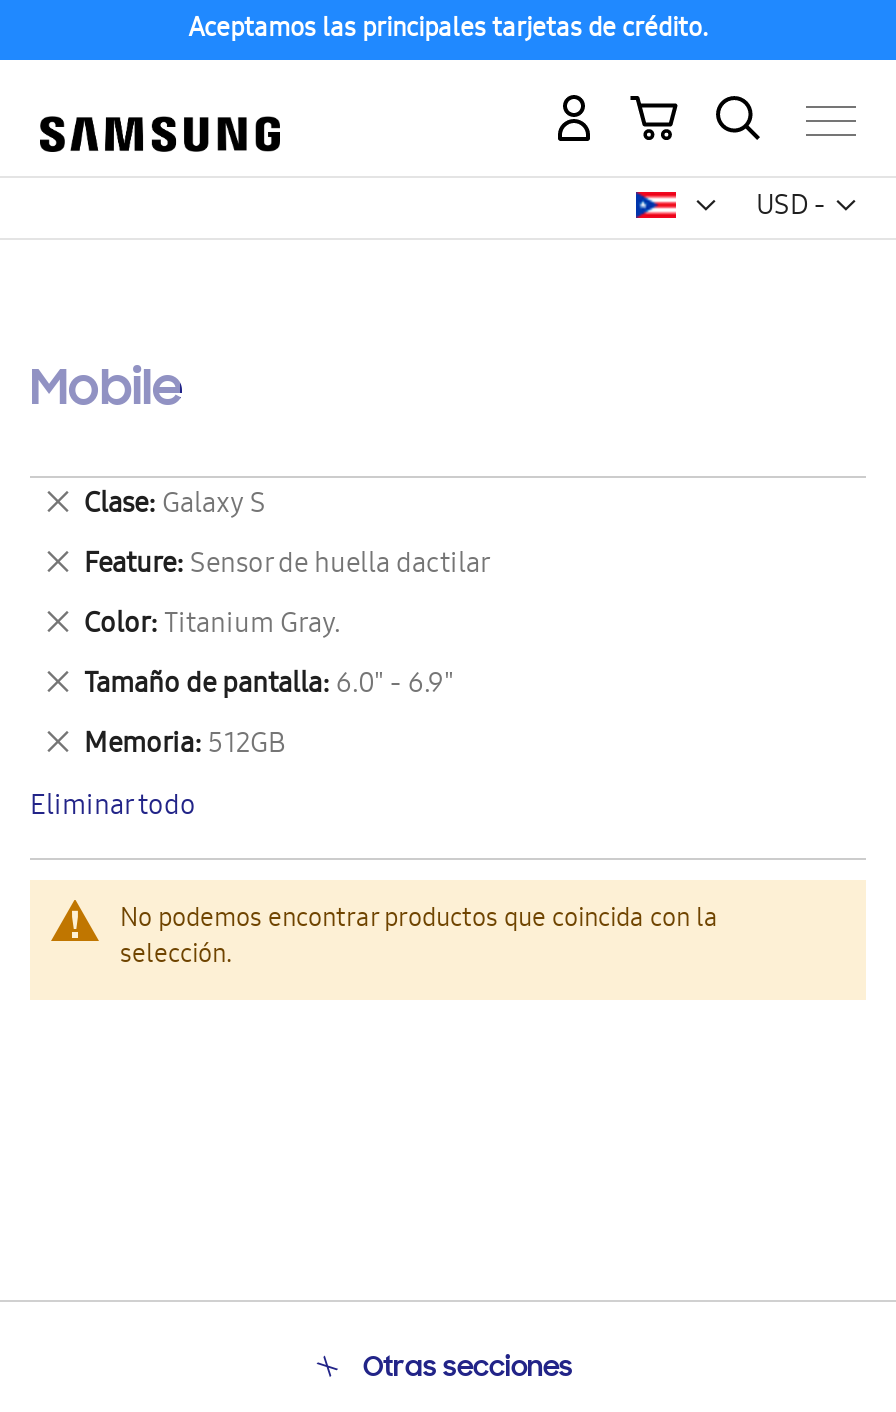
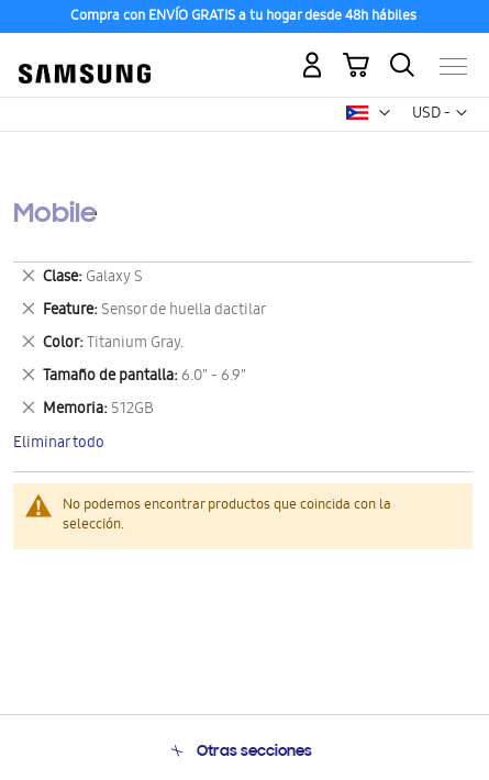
[188,10,708,52] Aceptamos las principales tarjetas de crédito. -> [70,5,416,29] Compra con ENVÍO GRATIS a tu hogar desde 48h hábiles

